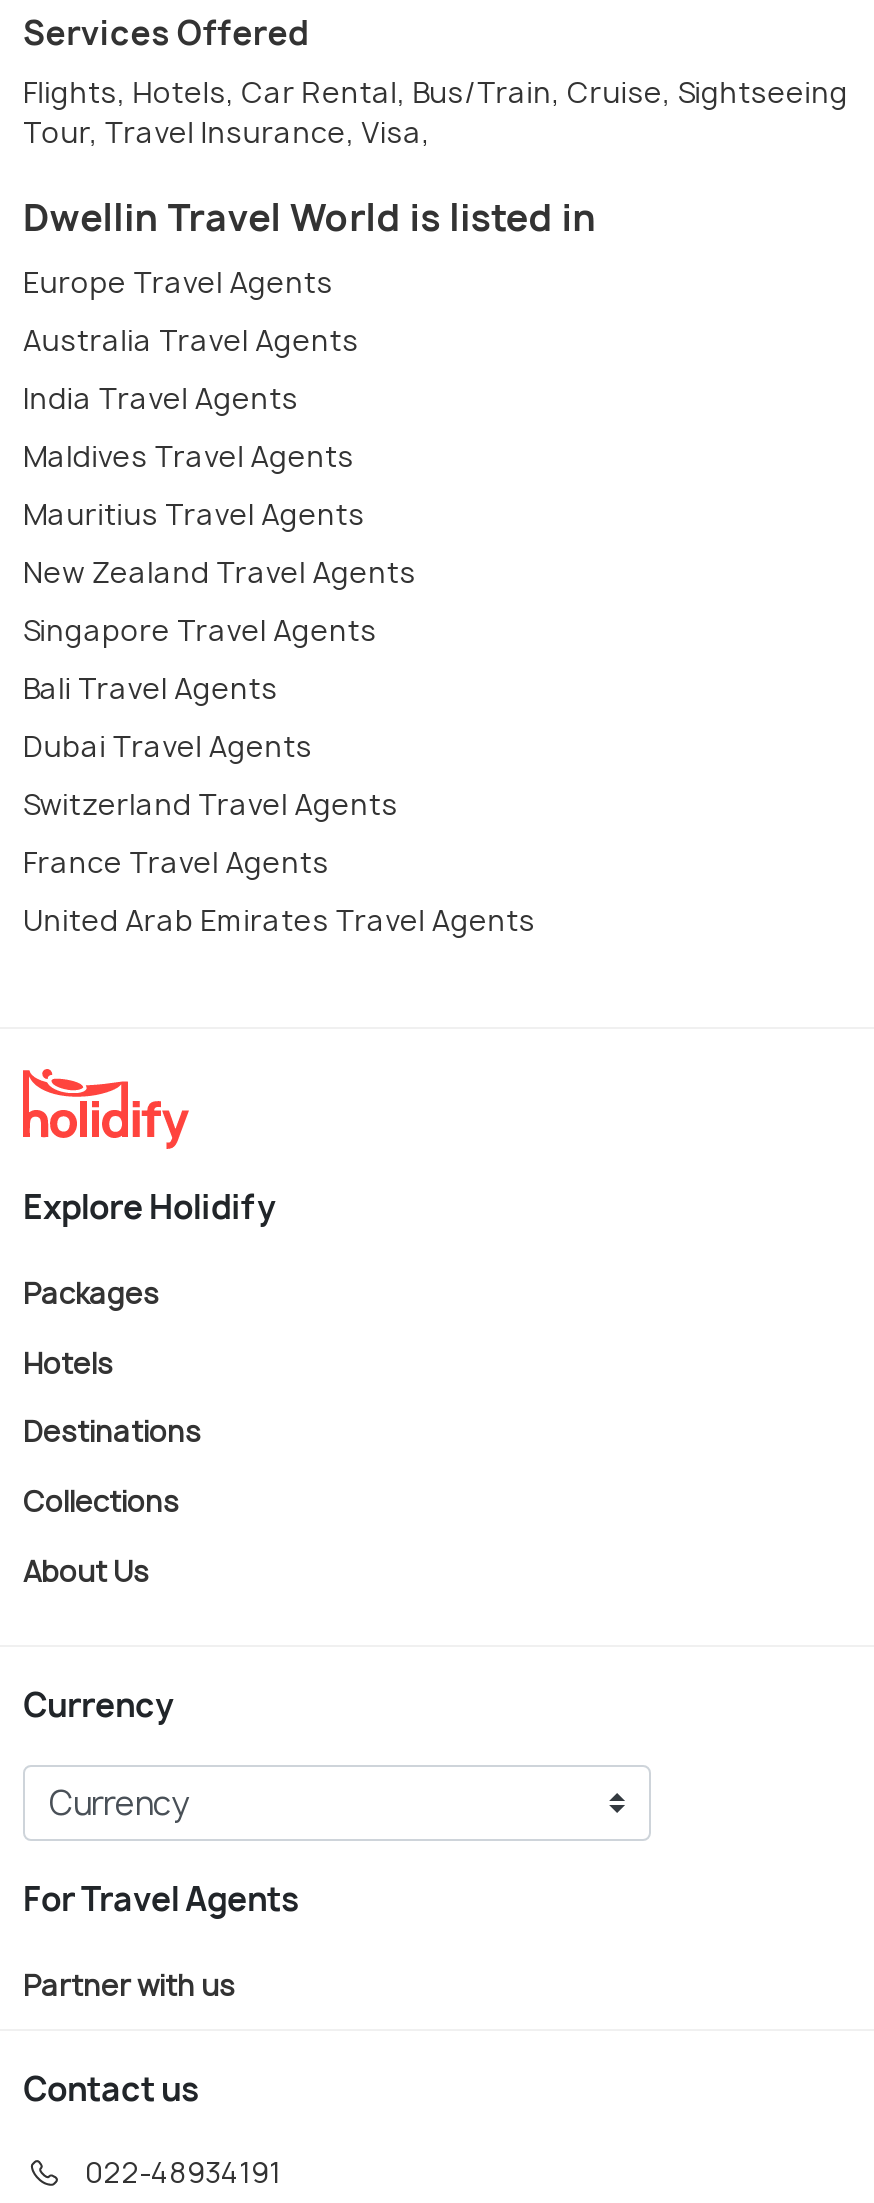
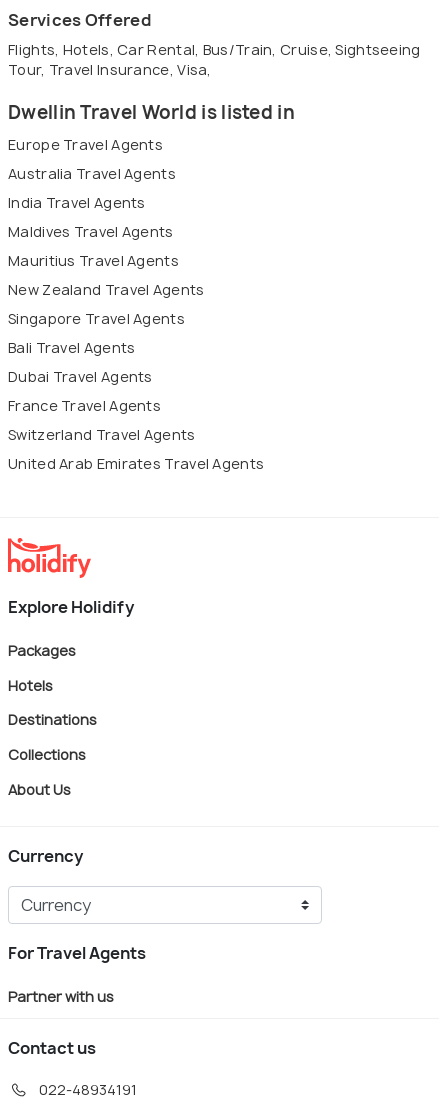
moved [23,786,398,824] -> [8,425,195,444]: Switzerland Travel Agents
moved [23,844,329,882] -> [8,396,161,415]: France Travel Agents

